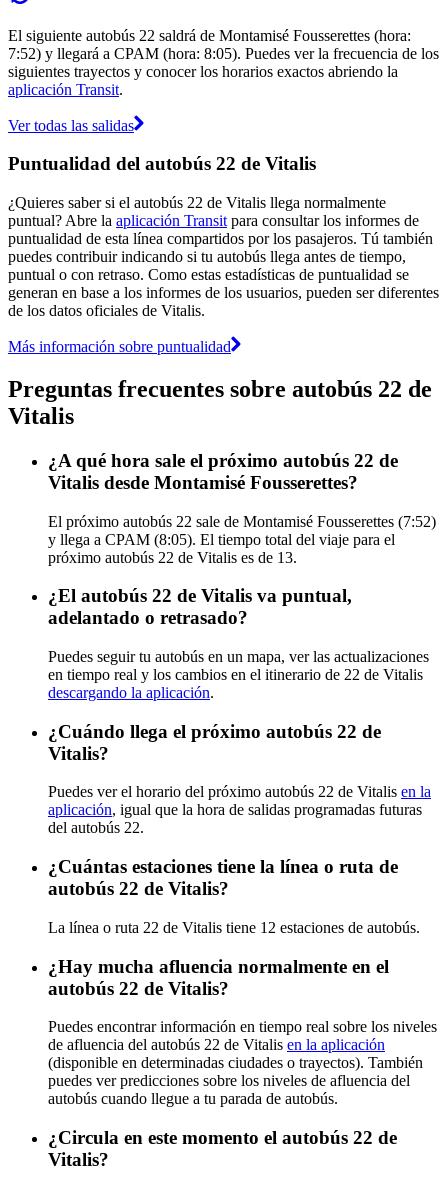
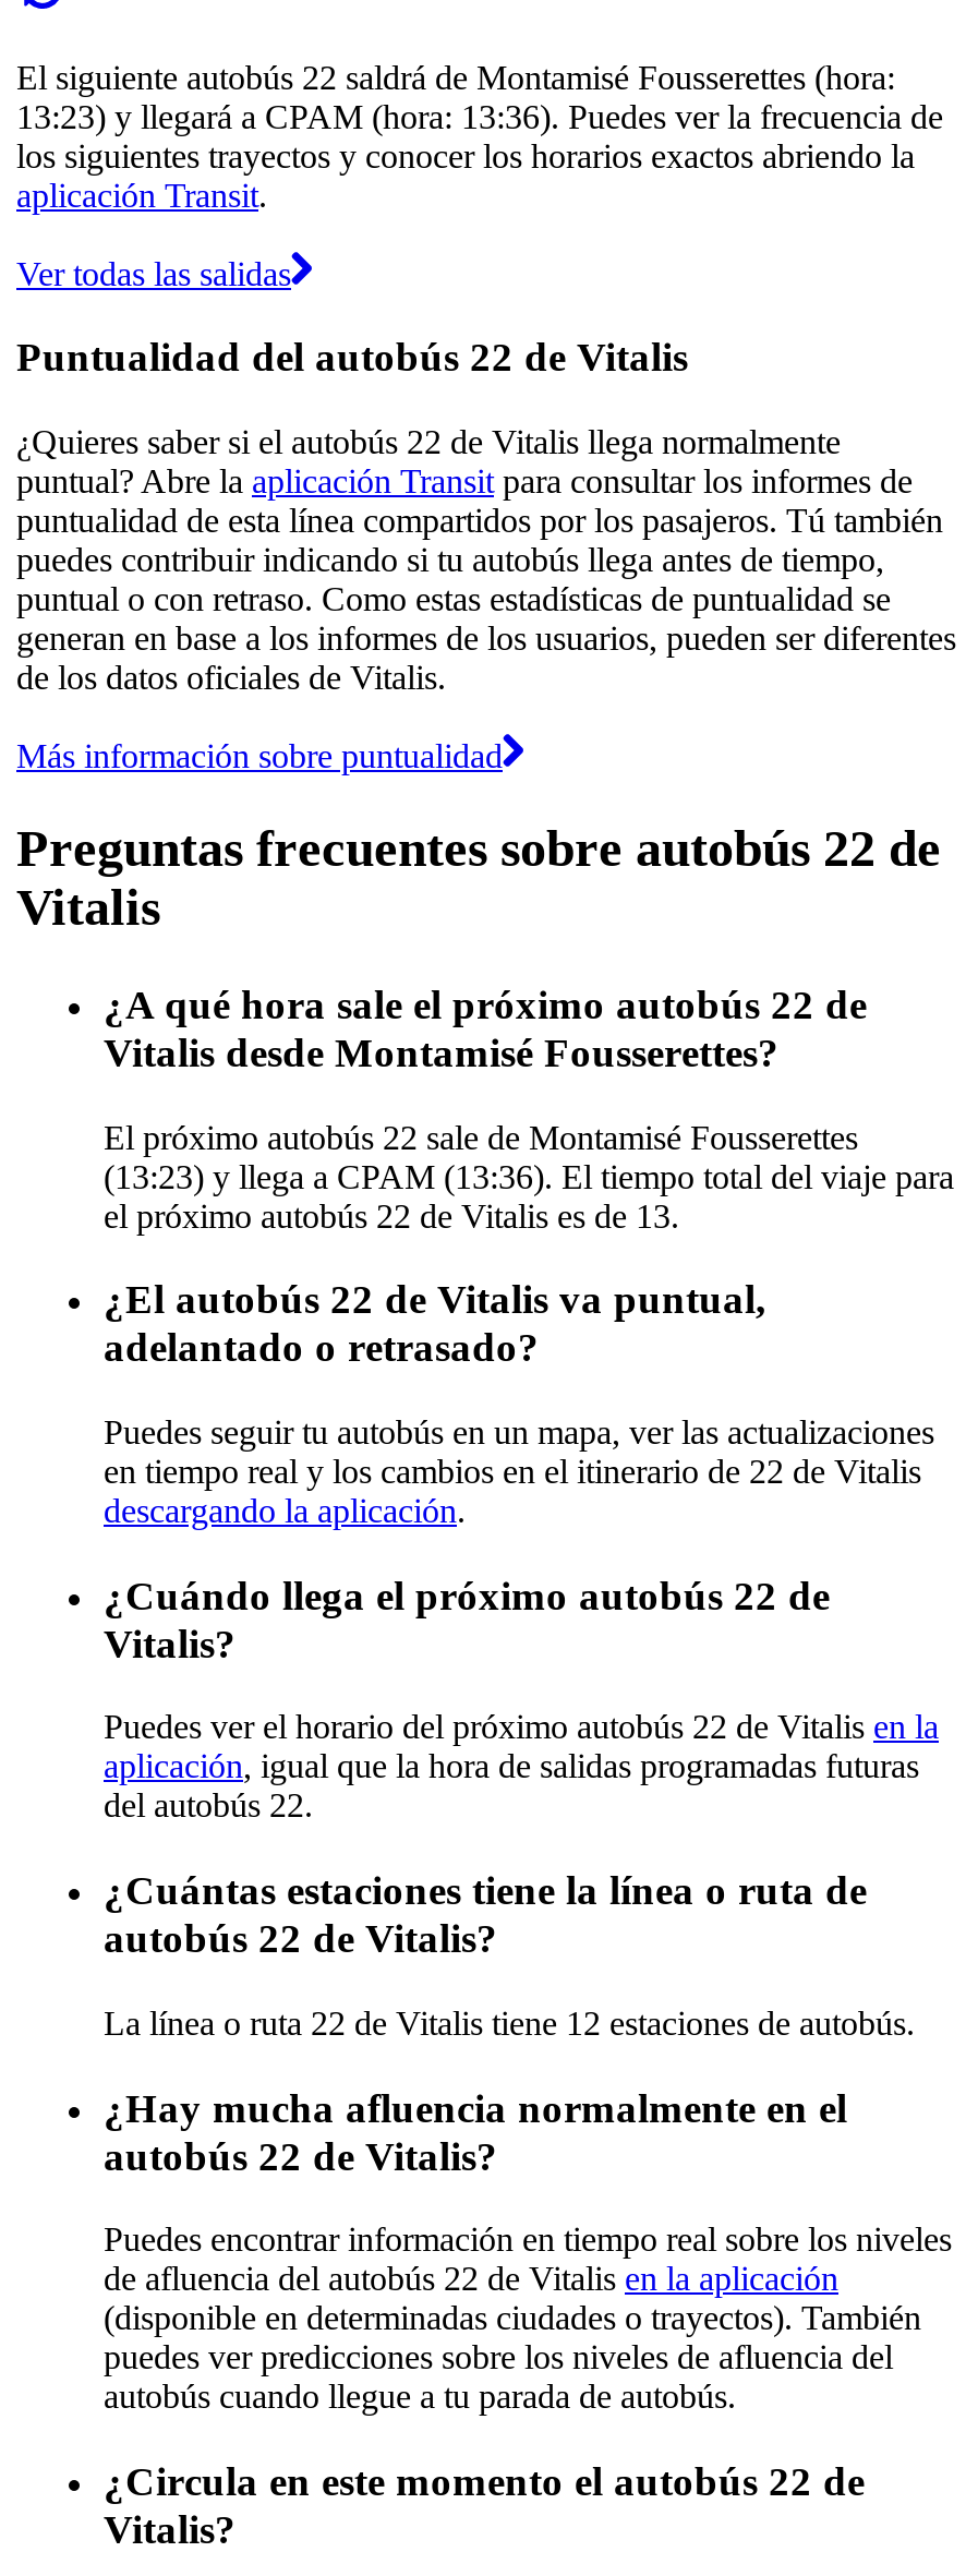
[8,44,439,79] 7:52) y llegará a CPAM (hora: 8:05). Puedes ver la frecuencia de los | siguientes trayectos y conocer los horarios exactos abriendo la -> [16,97,943,173] 13:23) y llegará a CPAM (hora: 13:36). Puedes ver la frecuencia de | los siguientes trayectos y conocer los horarios exactos abriendo la
[48,512,436,565] El próximo autobús 22 sale de Montamisé Fousserettes (7:52) | y llega a CPAM (8:05). El tiempo total del viaje para el | próximo autobús 22 de Vitalis es de 13. -> [104,1118,954,1233] El próximo autobús 22 sale de Montamisé Fousserettes | (13:23) y llega a CPAM (13:36). El tiempo total del viaje para | el próximo autobús 22 de Vitalis es de 13.

